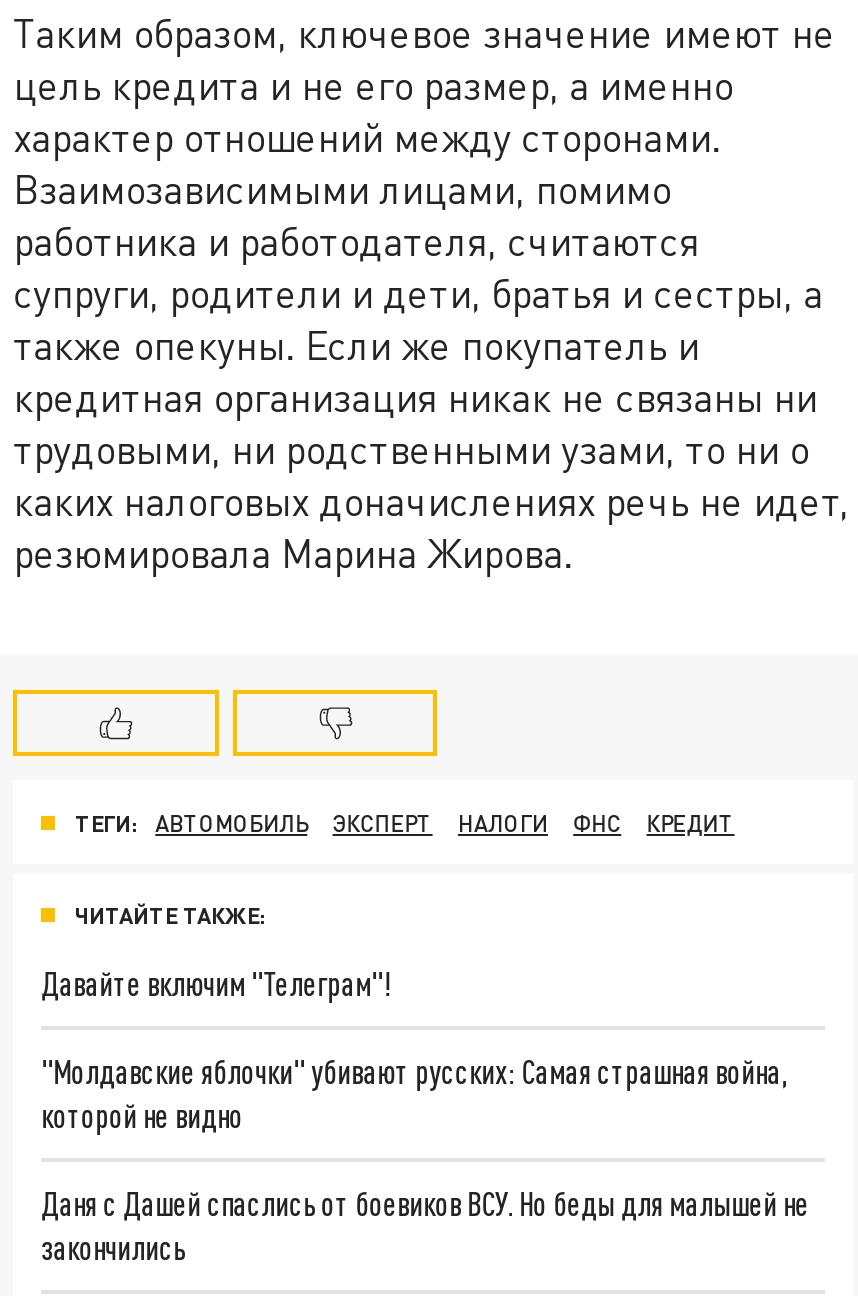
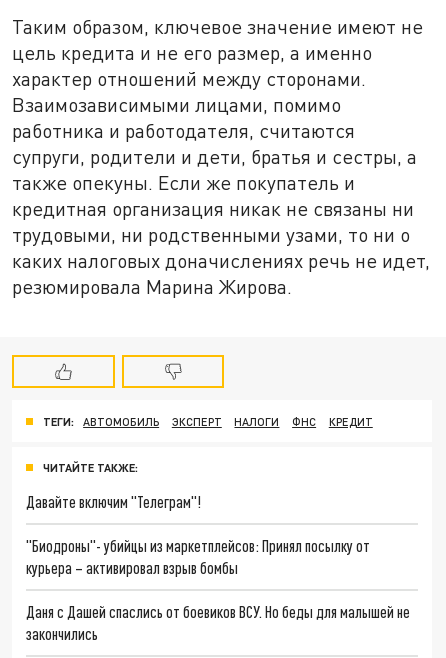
[41,1052,787,1134] "Молдавские яблочки" убивают русских: Самая страшная война, | которой не видно -> [26,536,370,577] "Биодроны"- убийцы из маркетплейсов: Принял посылку от | курьера – активировал взрыв бомбы

